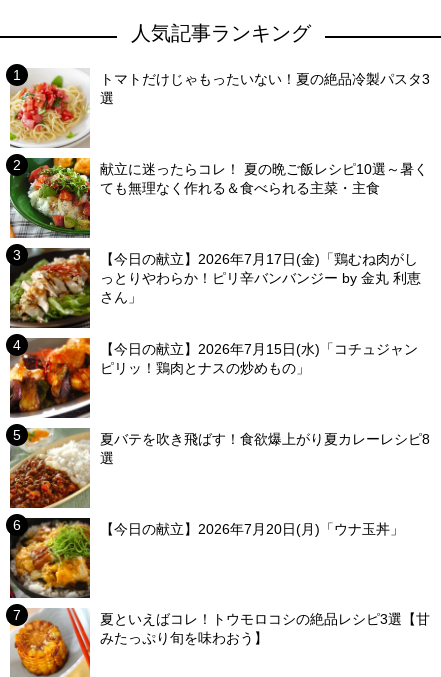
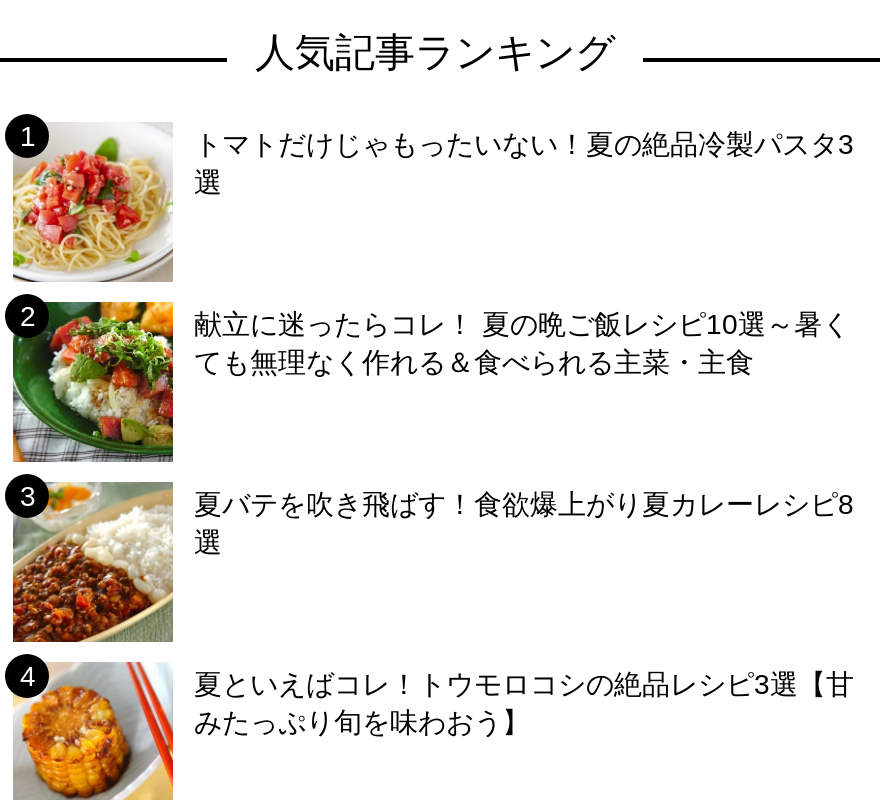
[10,248,421,376] [image] | 【今日の献立】2026年7月17日(金)「鶏むね肉がし | っとりやわらか！ピリ辛バンバンジー by 金丸 利恵 | さん」 | 【今日の献立】2026年7月15日(水)「コチュジャン | ピリッ！鶏肉とナスの炒めもの」 -> none
[10,338,90,418] [image] -> none
[10,517,404,599] [image] | 【今日の献立】2026年7月20日(月)「ウナ玉丼」 -> none

